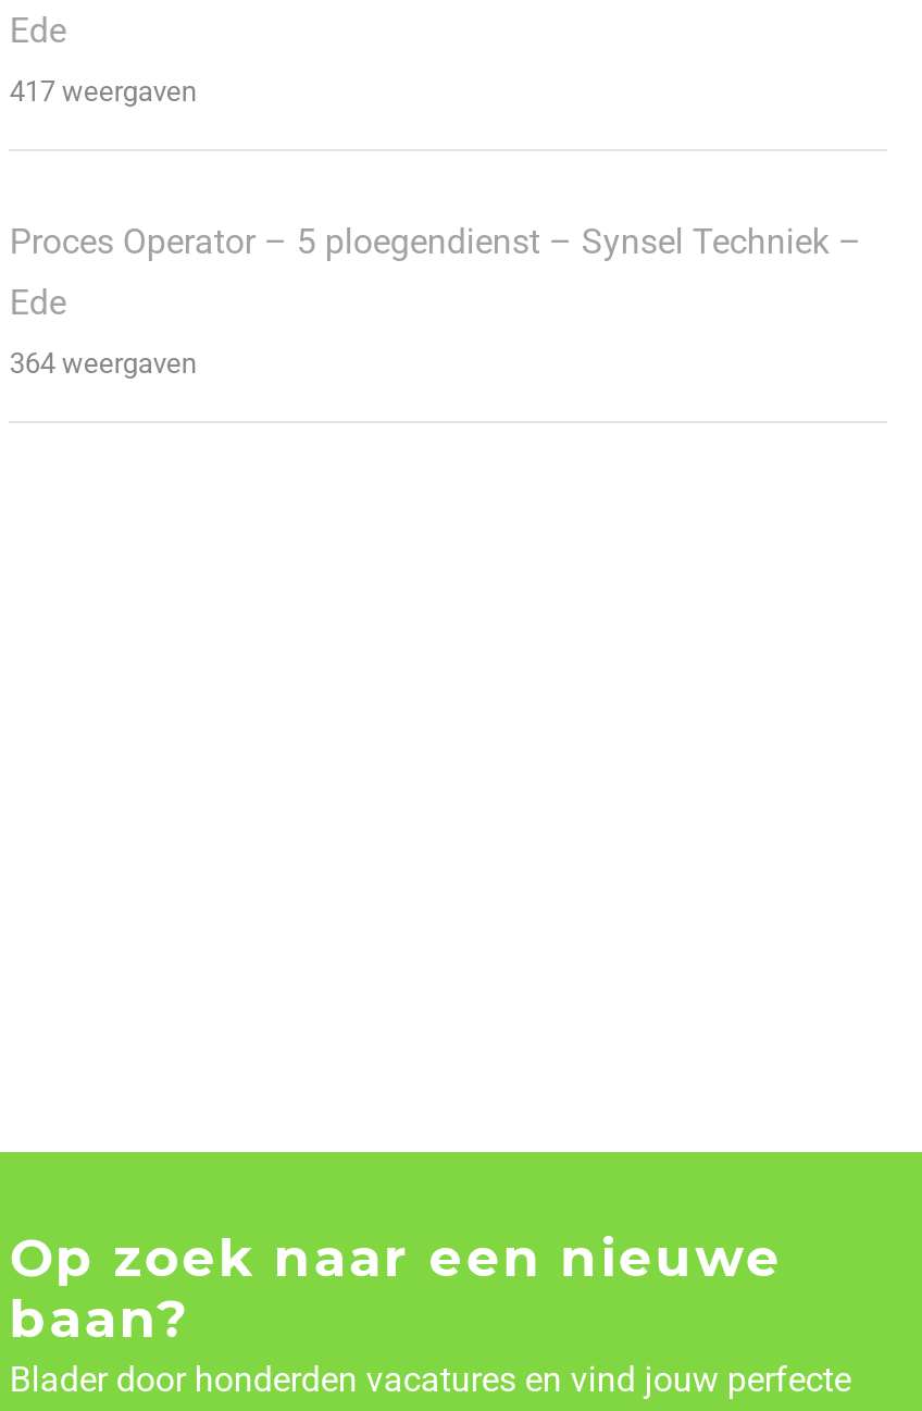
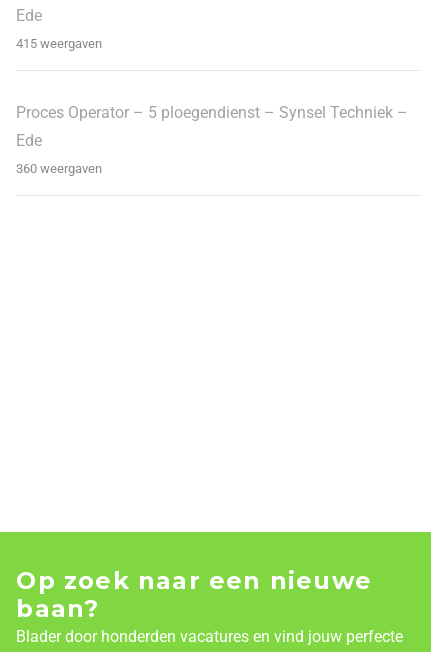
[10,75,197,107] 417 weergaven -> [16,36,102,51] 415 weergaven
[10,347,197,379] 364 weergaven -> [16,161,102,176] 360 weergaven

